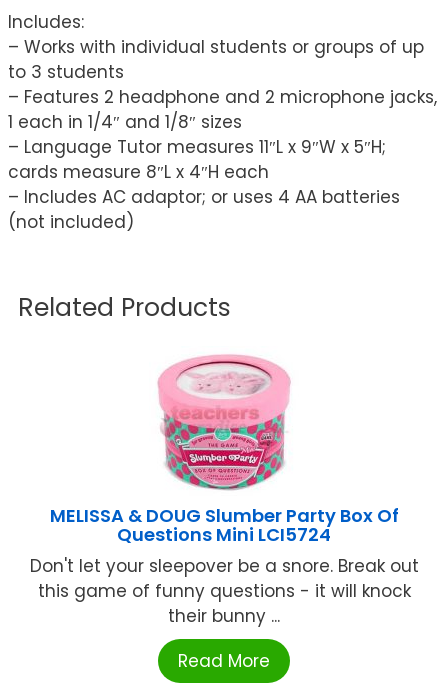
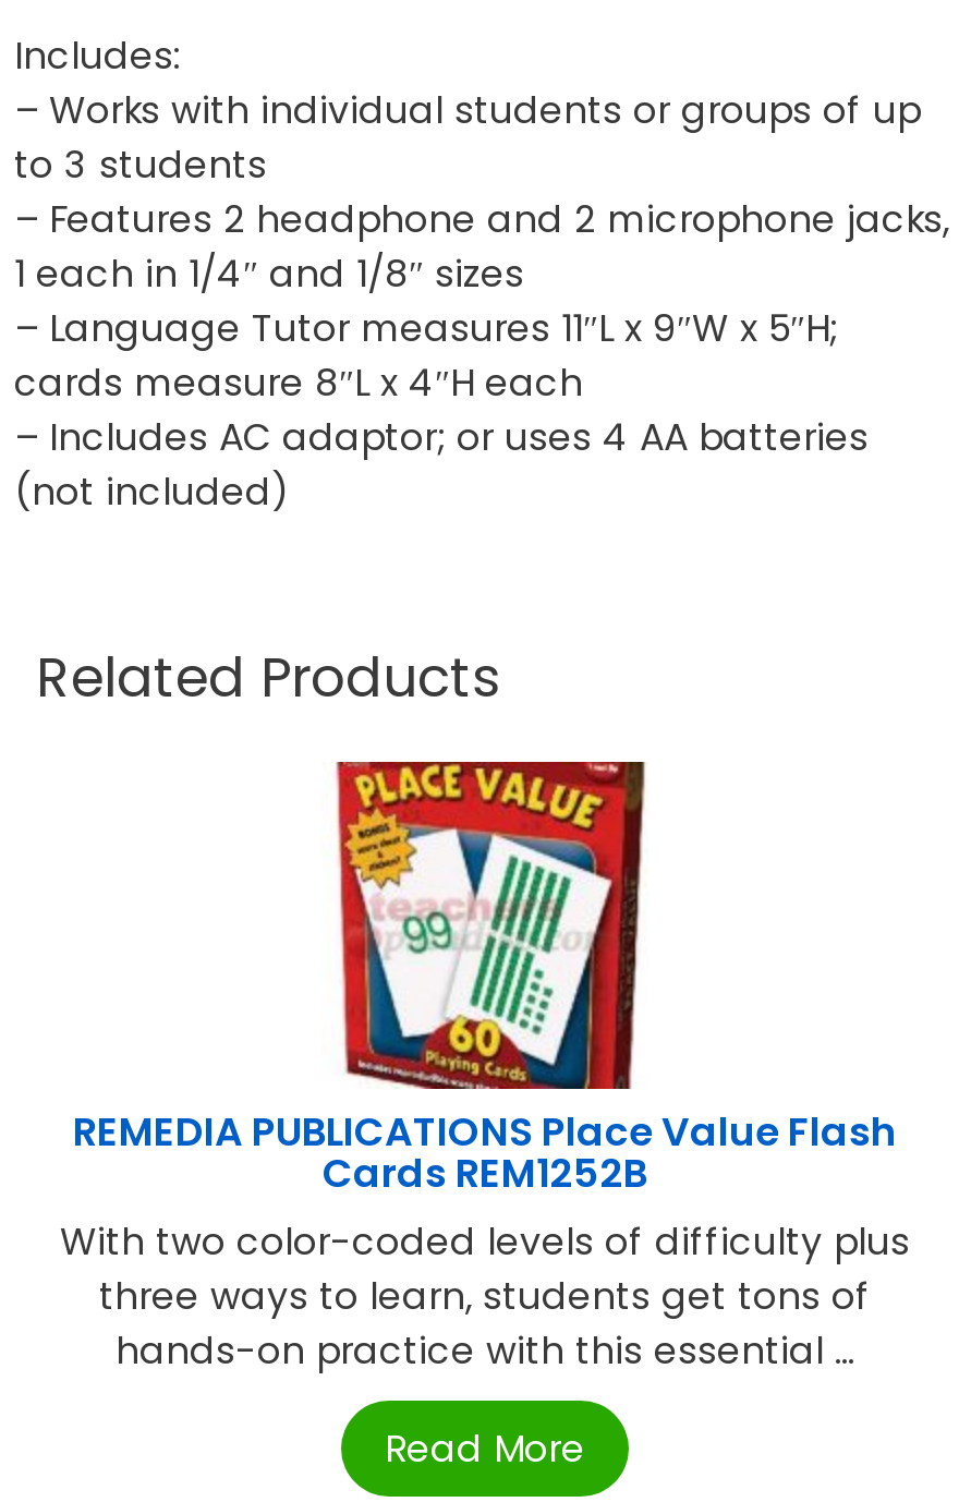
[29,346,418,628] [image] | MELISSA & DOUG Slumber Party Box Of | Questions Mini LCI5724 | Don't let your sleepover be a snore. Break out | this game of funny questions - it will knock | their bunny ... -> [60,760,910,1377] [image] | REMEDIA PUBLICATIONS Place Value Flash | Cards REM1252B | With two color-coded levels of difficulty plus | three ways to learn, students get tons of | hands-on practice with this essential ...

